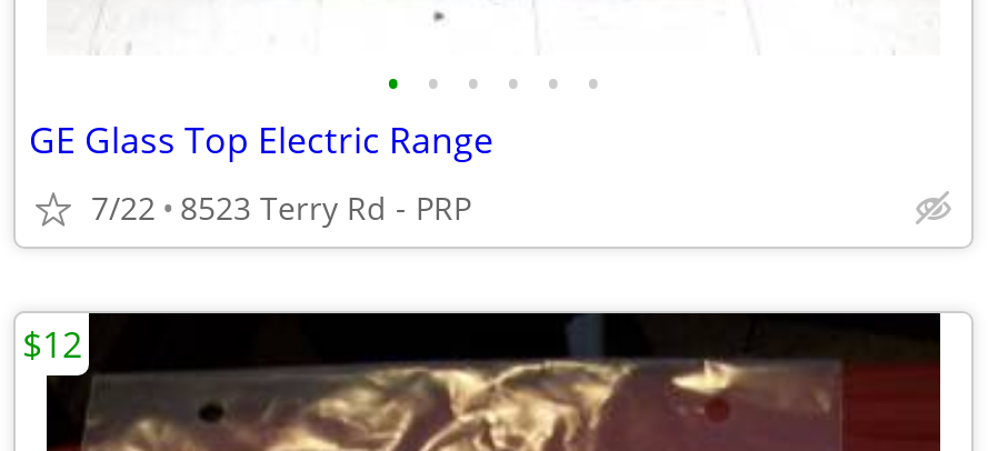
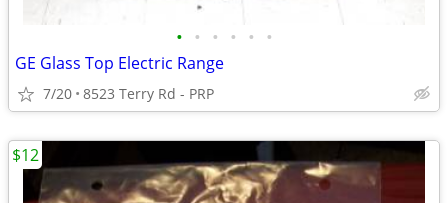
[91,187,471,229] 7/22 8523 Terry Rd - PRP -> [43,84,214,103] 7/20 8523 Terry Rd - PRP

